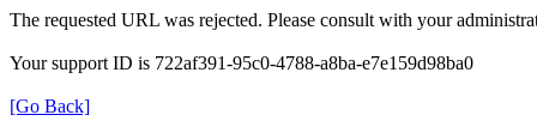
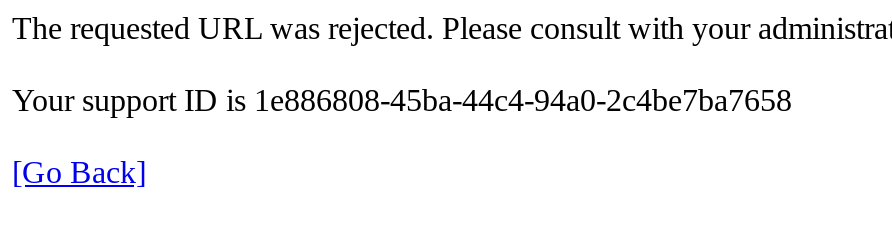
[10,53,473,73] Your support ID is 722af391-95c0-4788-a8ba-e7e159d98ba0 -> [12,83,792,117] Your support ID is 1e886808-45ba-44c4-94a0-2c4be7ba7658

